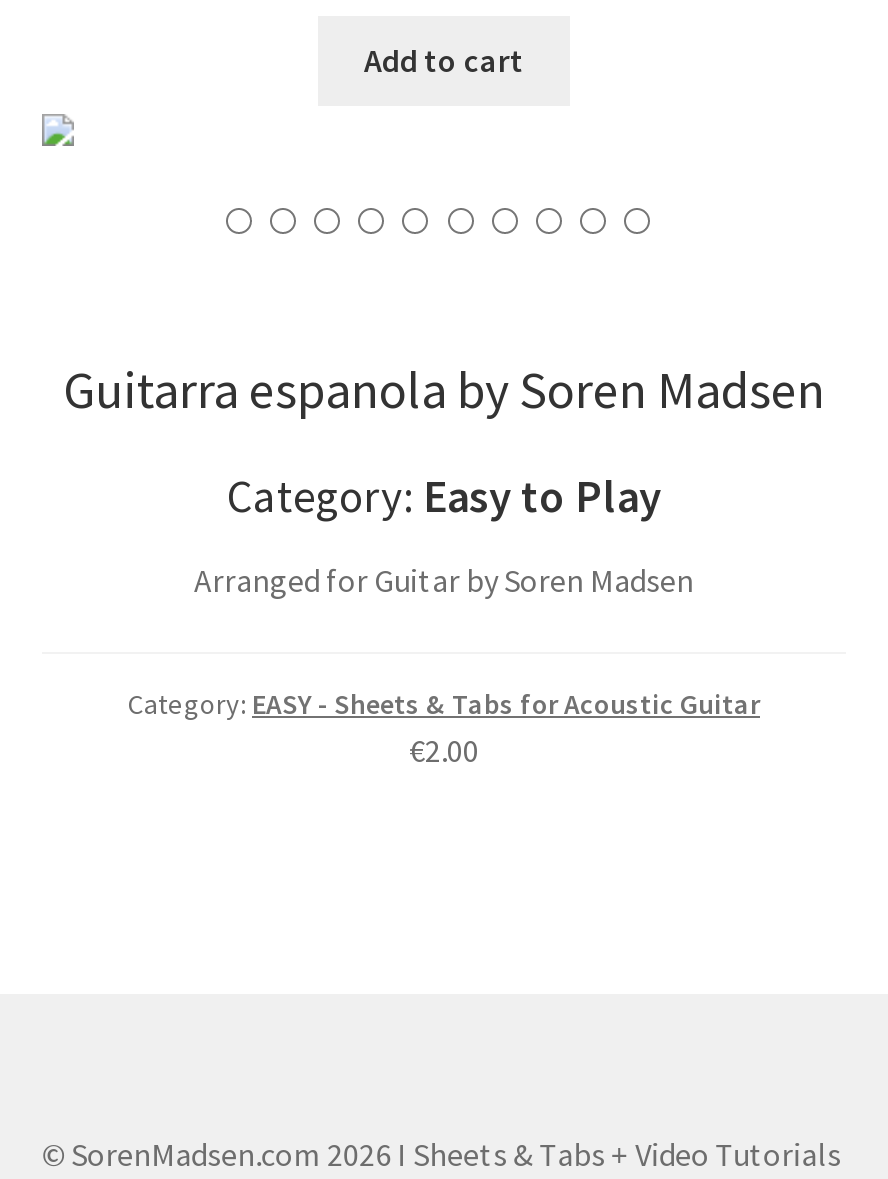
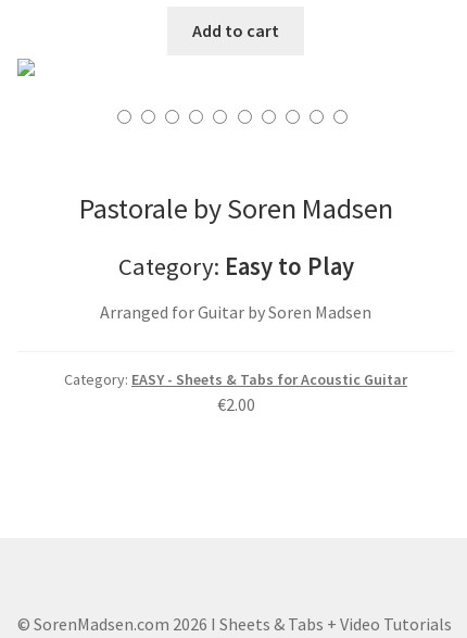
[63,357,825,421] Guitarra espanola by Soren Madsen -> [79,192,393,226] Pastorale by Soren Madsen

